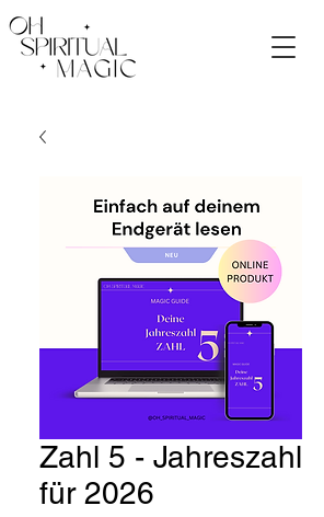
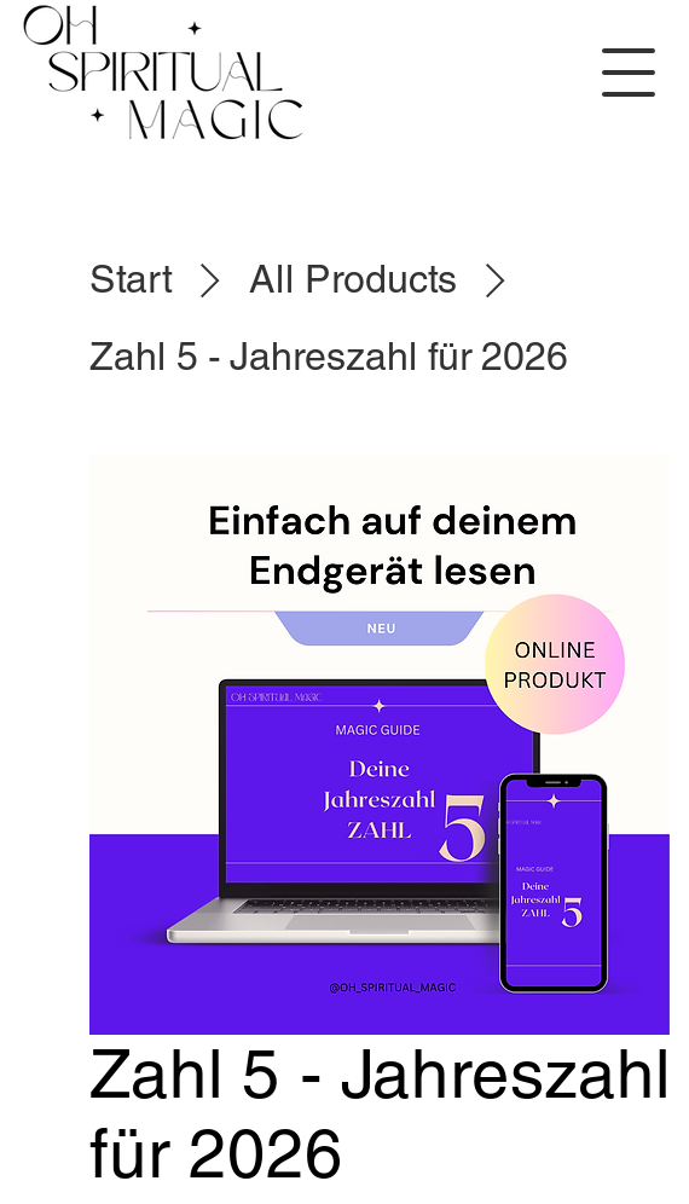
none -> [89,256,568,380] Start | All Products | Zahl 5 - Jahreszahl für 2026

